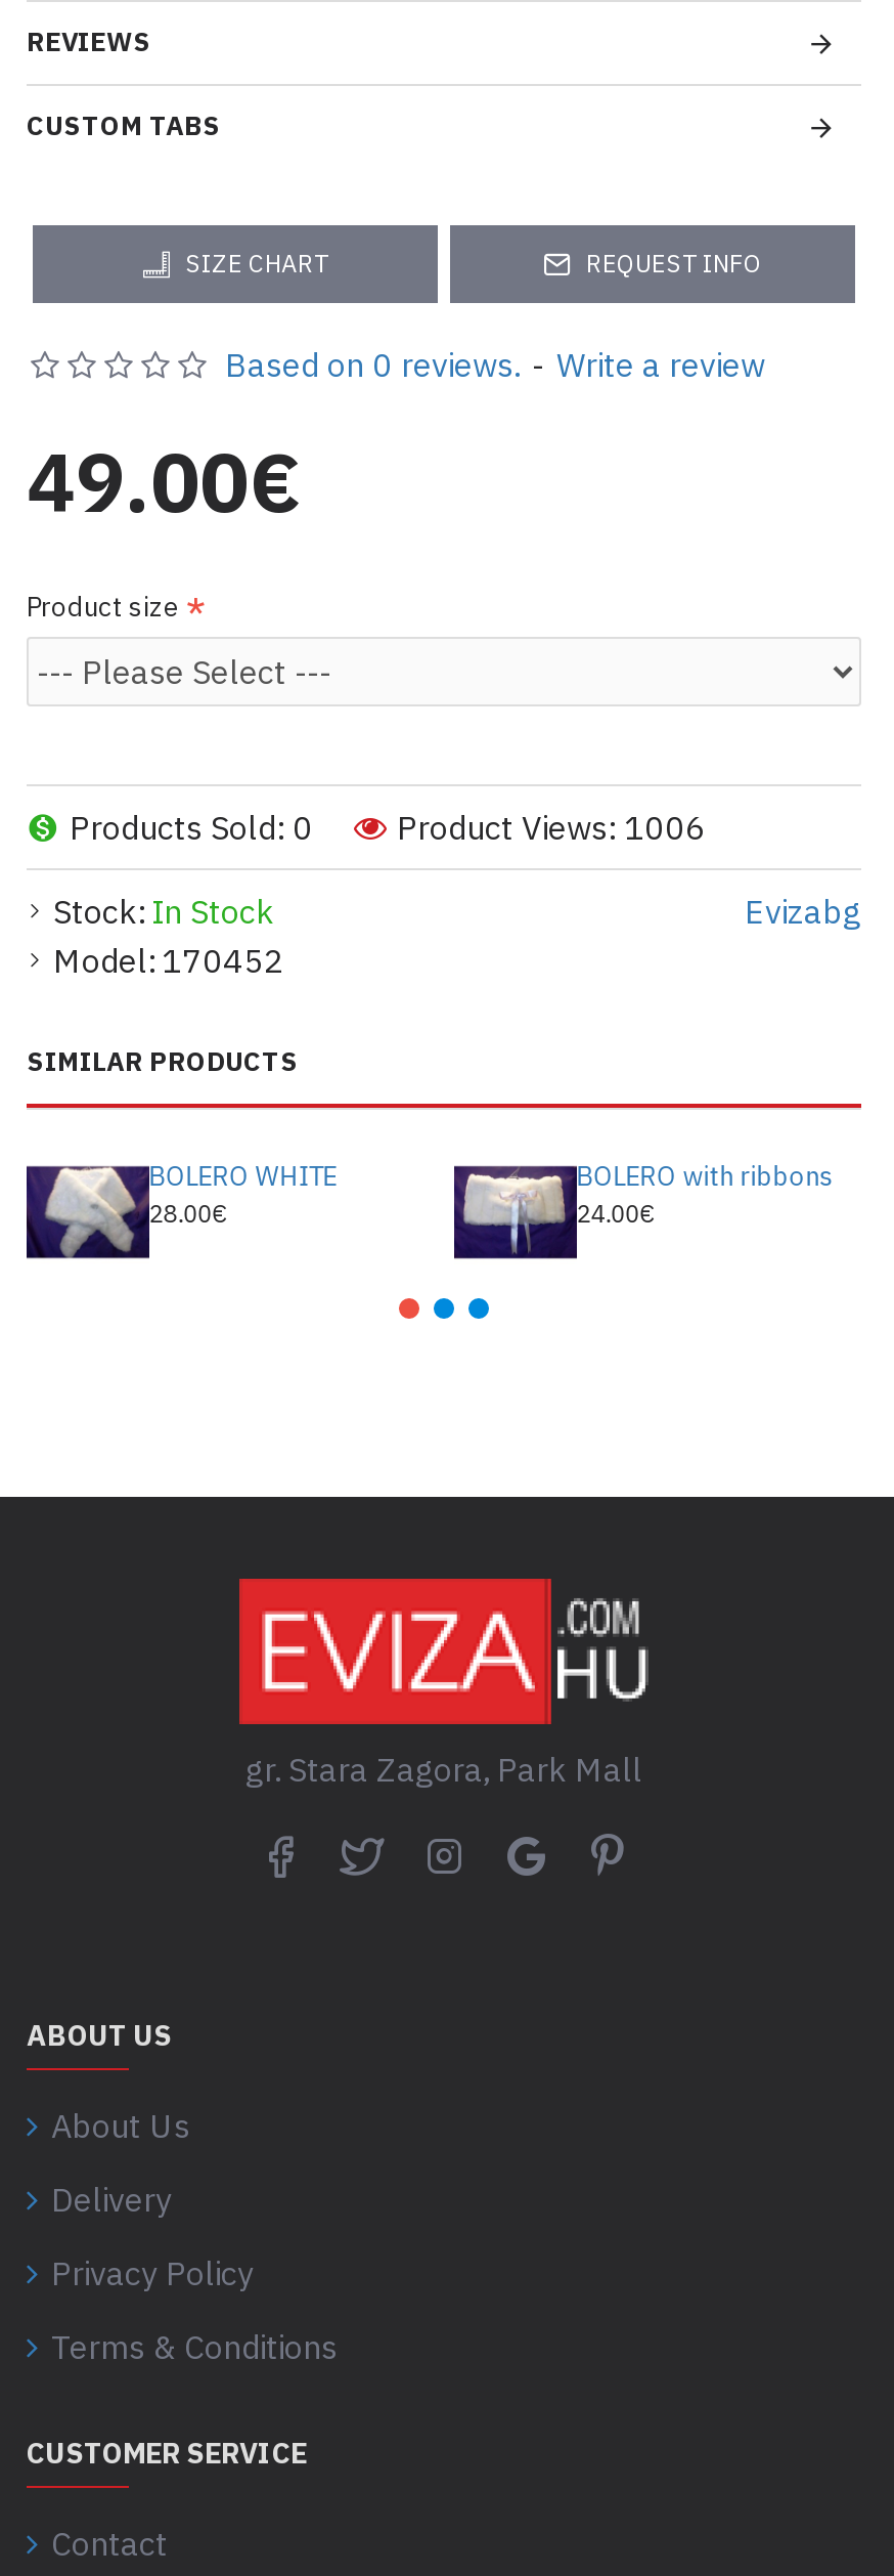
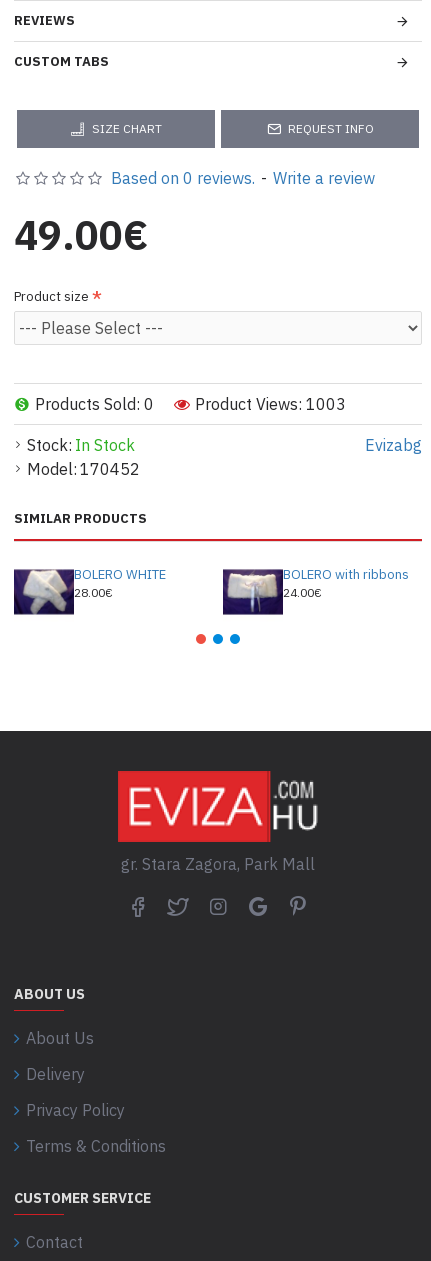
[397,808,706,849] Product Views: 1006 -> [195,394,346,414] Product Views: 1003

